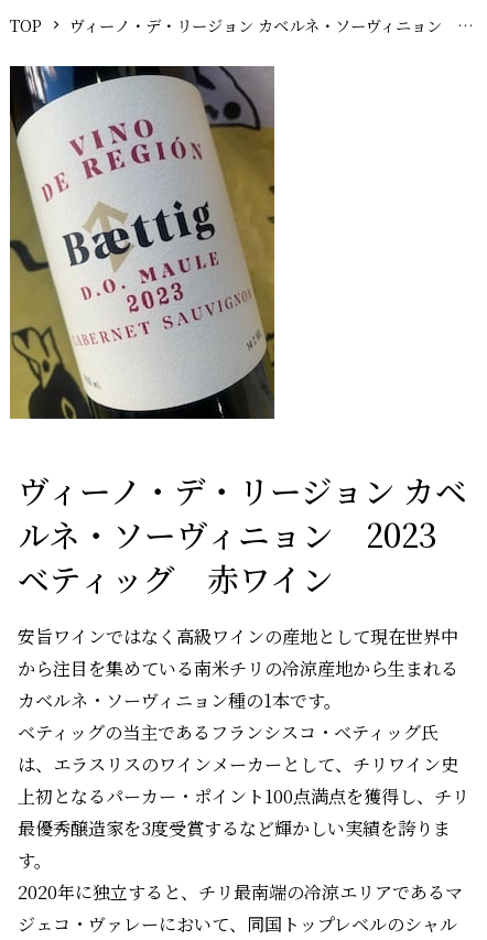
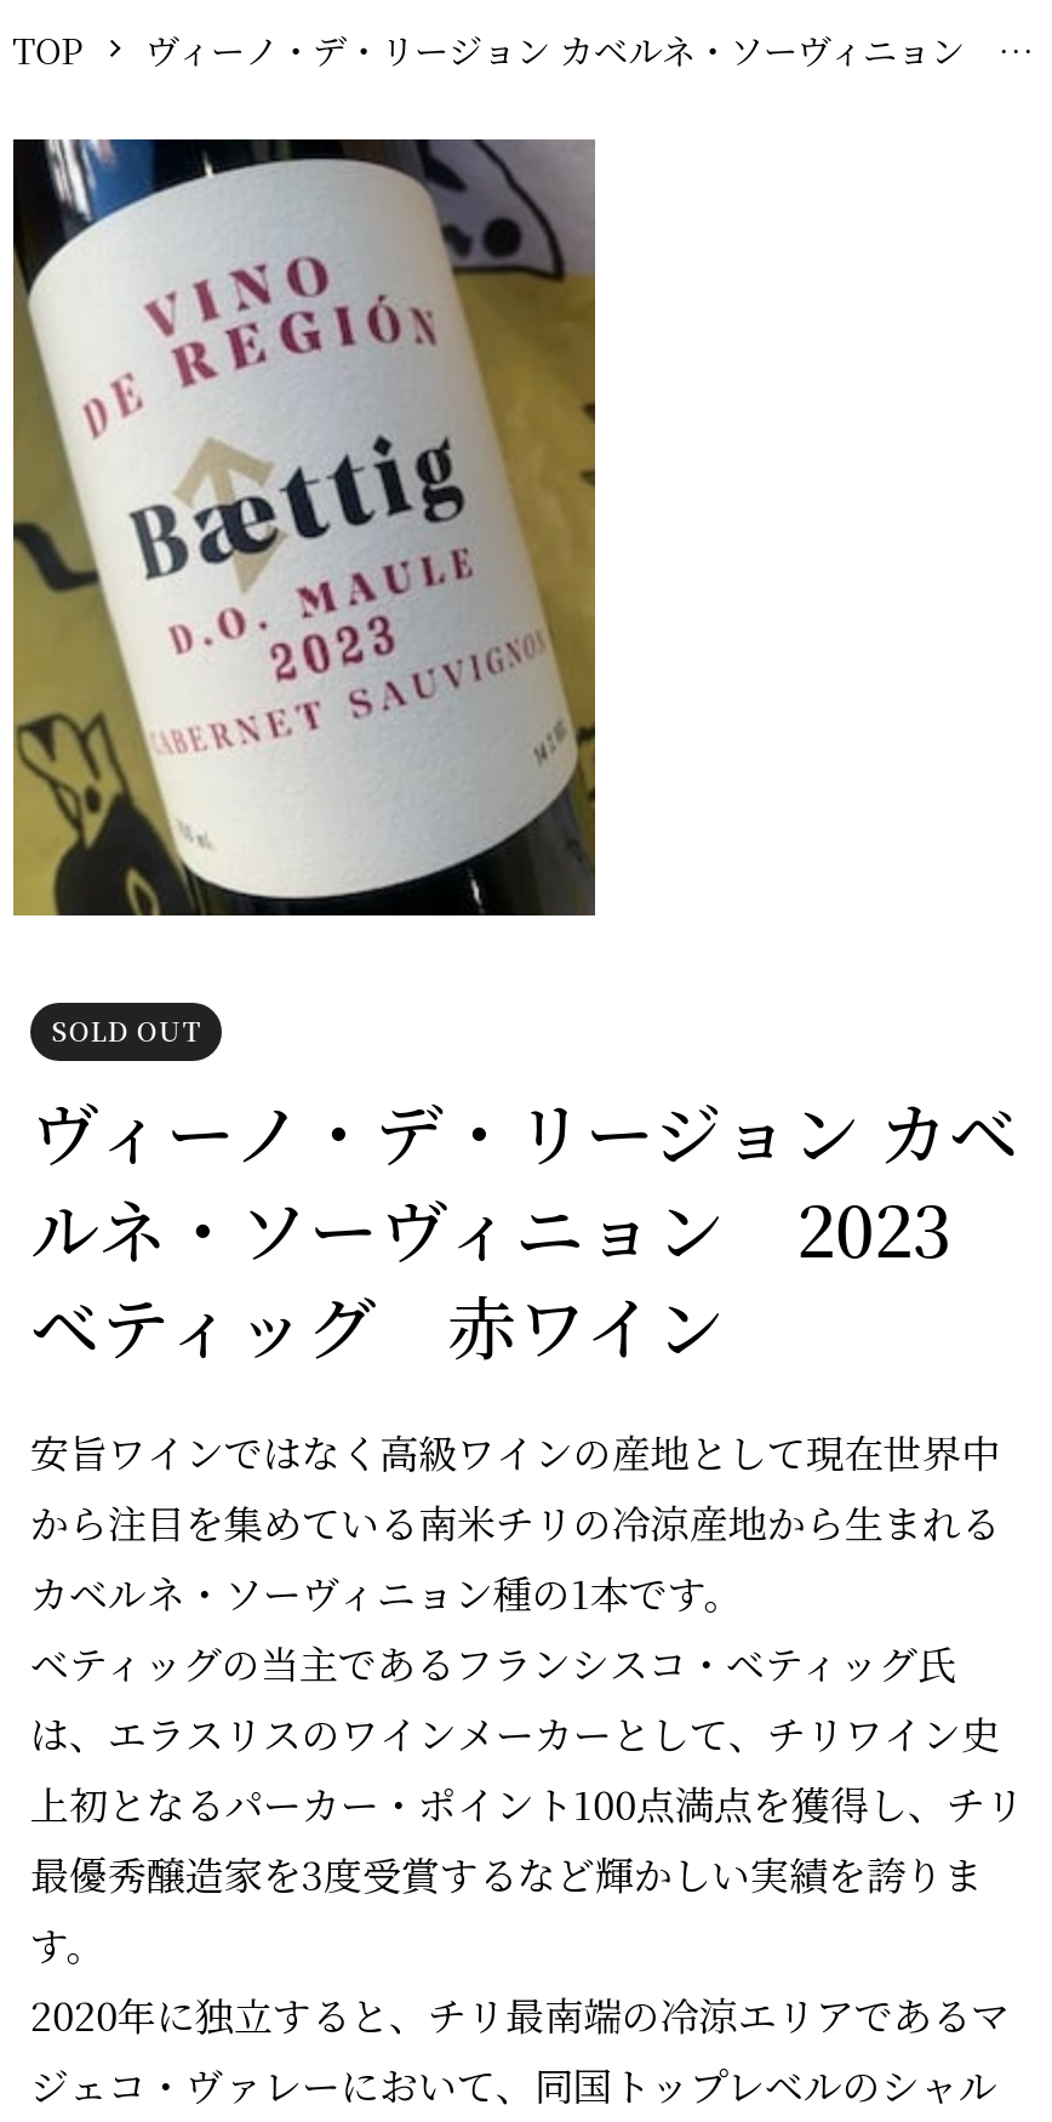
none -> [52,1013,200,1049] SOLD OUT

